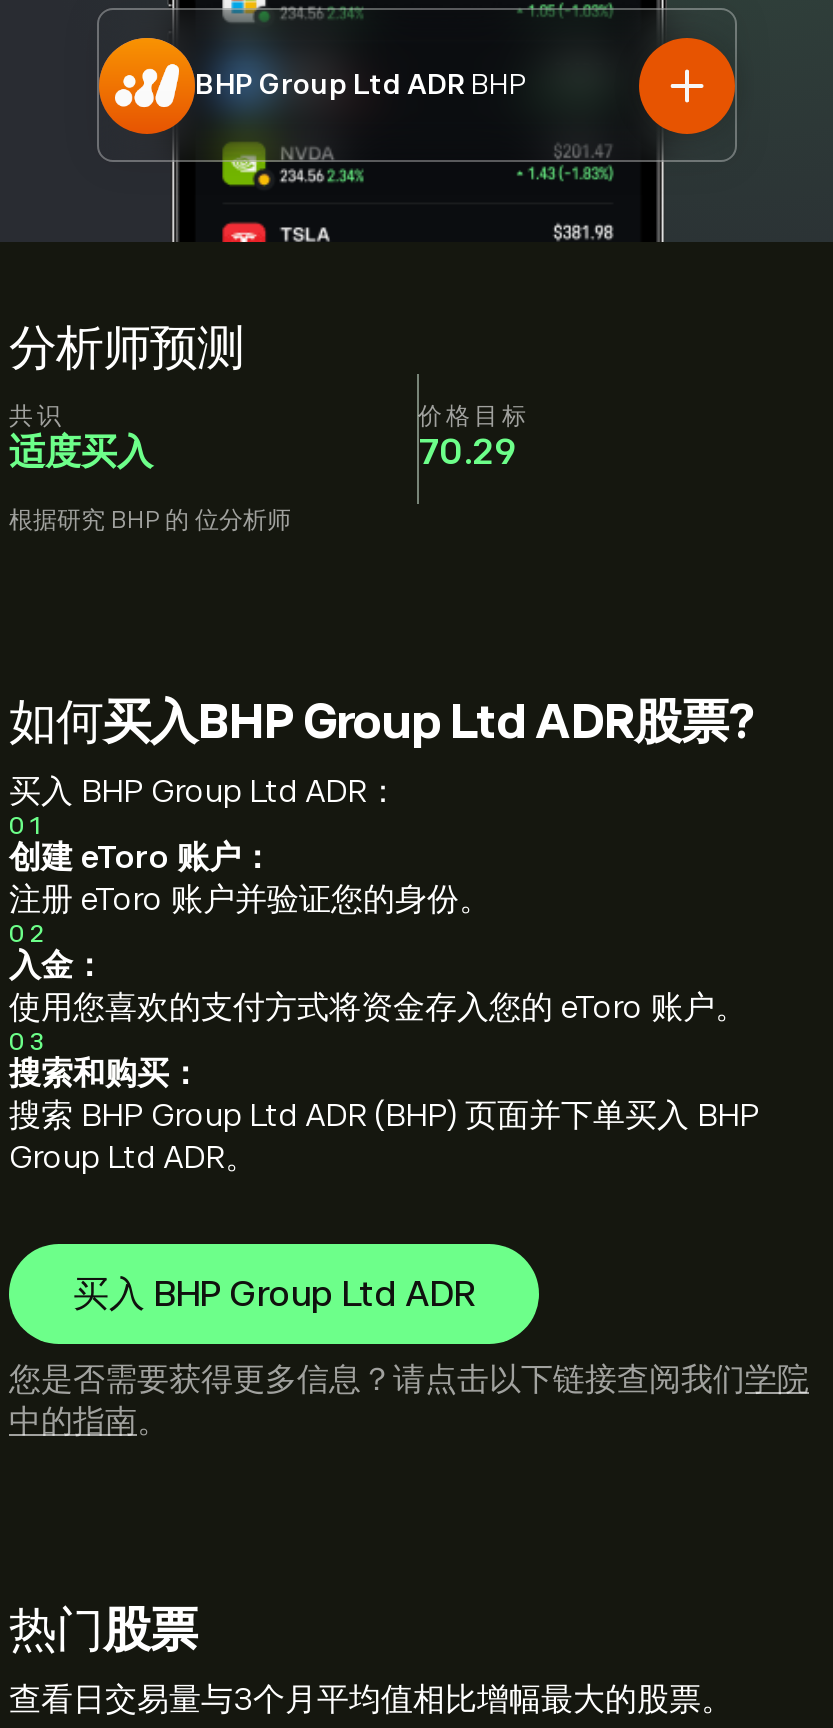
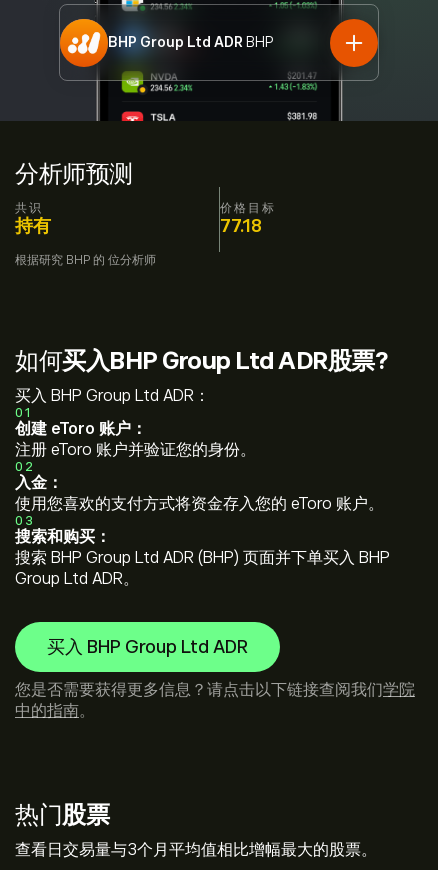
[9,431,153,471] 适度买入 -> [15,215,51,235] 持有
[418,431,516,471] 70.29 -> [219,215,261,235] 77.18

